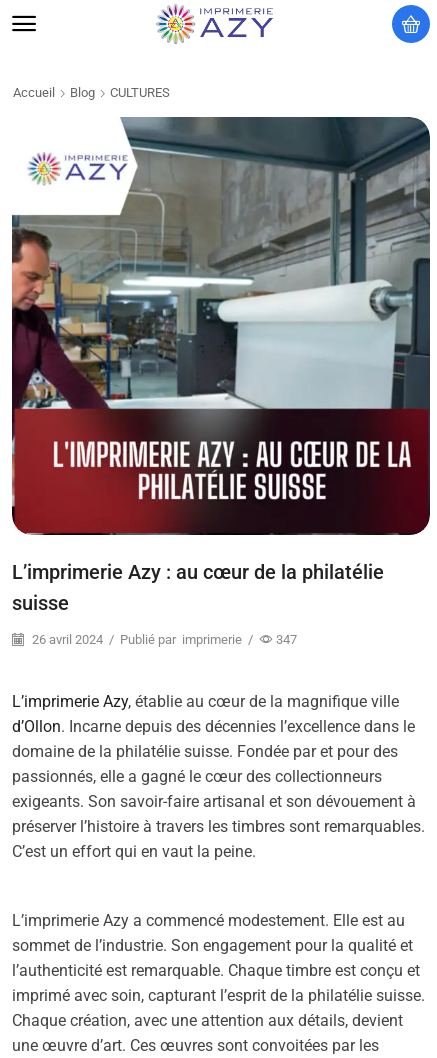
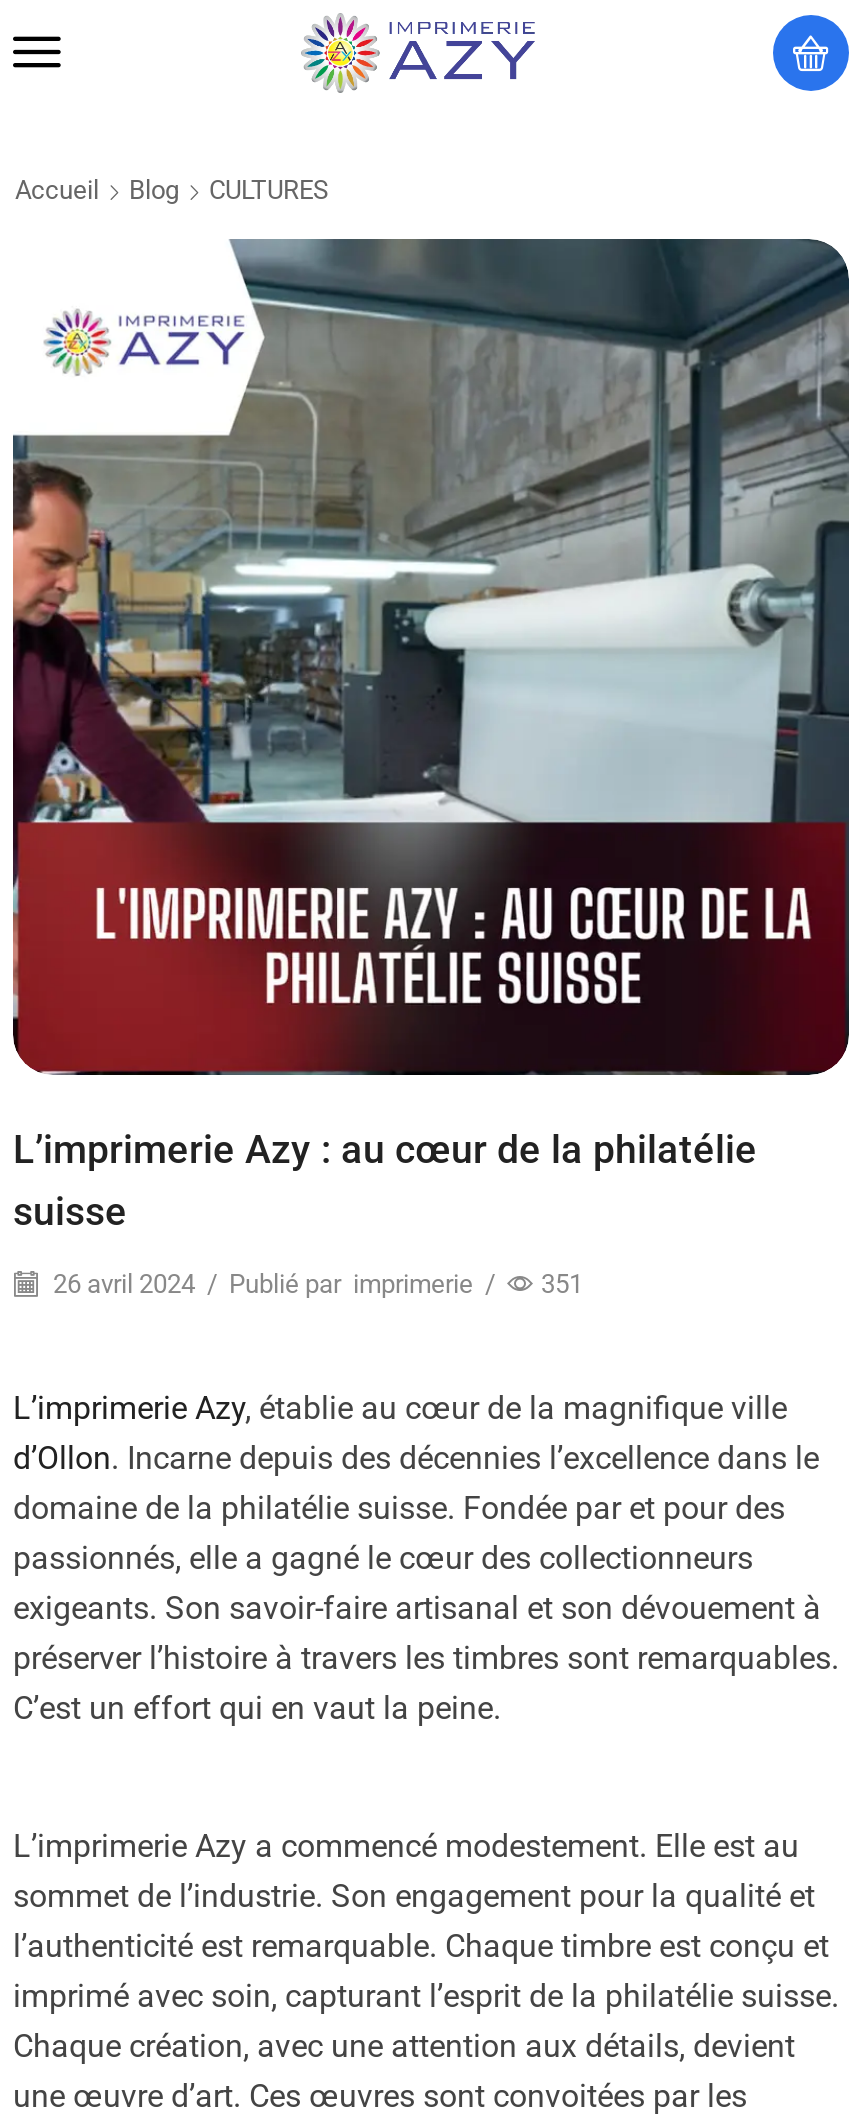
[29,632,297,647] 26 avril 2024 / Publié par imprimerie / 347 -> [47,1269,583,1299] 26 avril 2024 / Publié par imprimerie / 351

